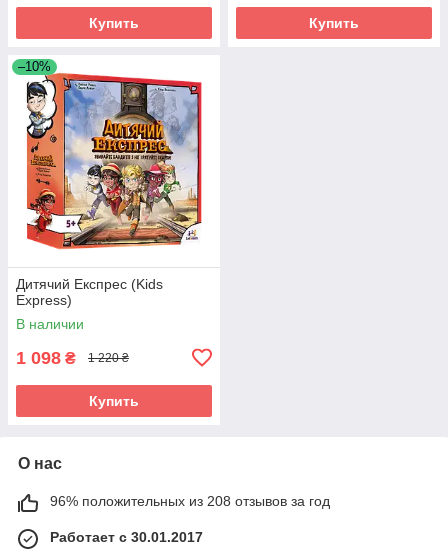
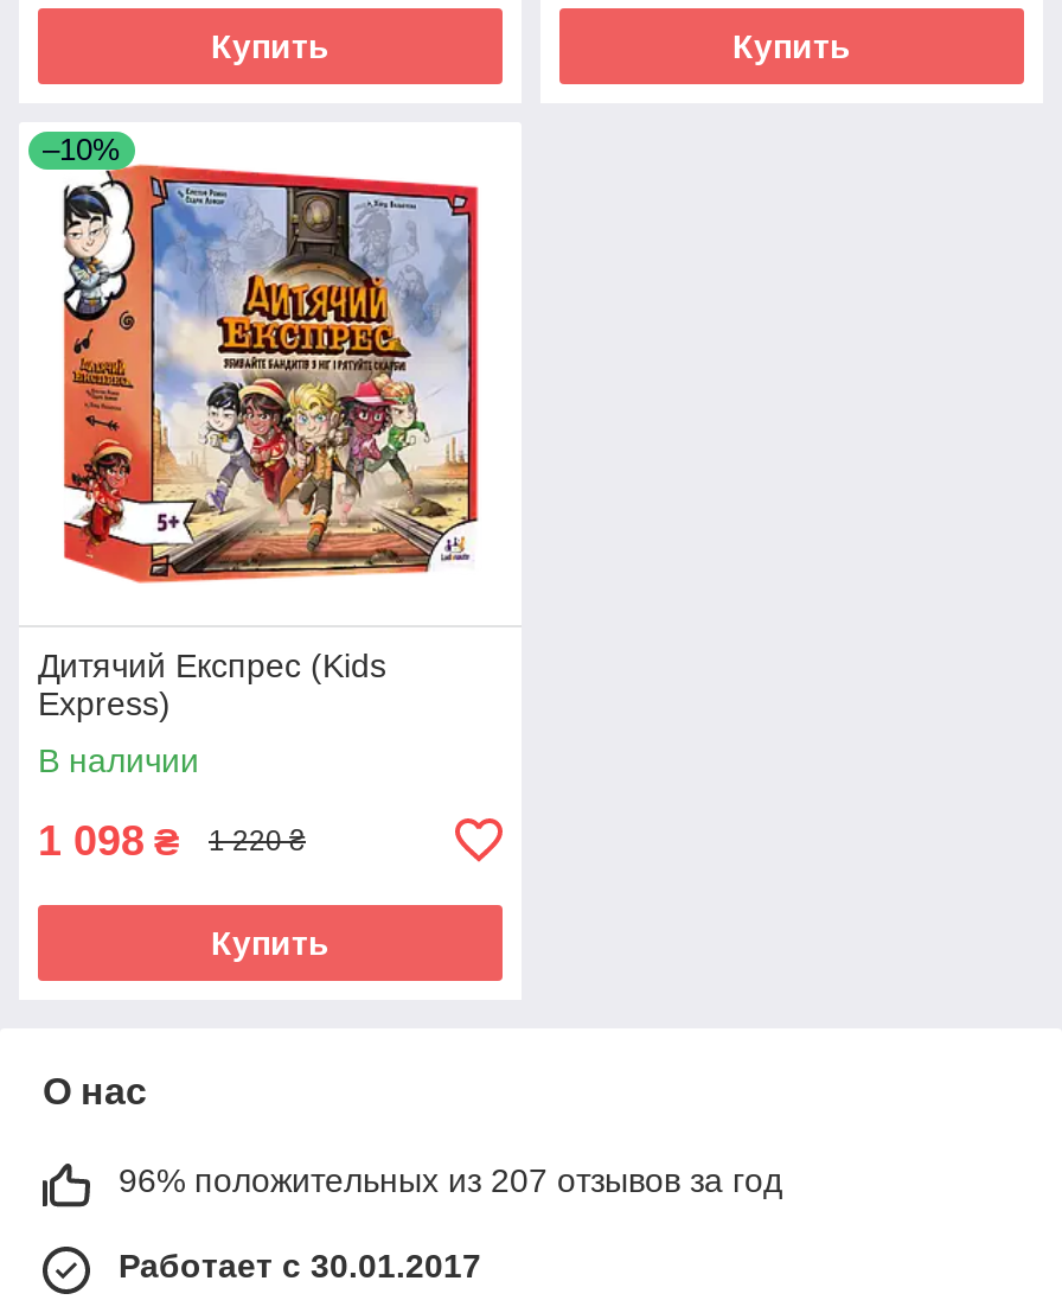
[50,493,330,509] 96% положительных из 208 отзывов за год -> [119,1161,782,1199] 96% положительных из 207 отзывов за год

